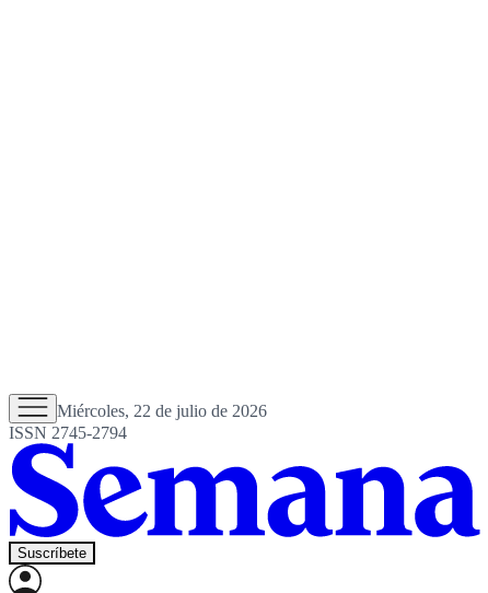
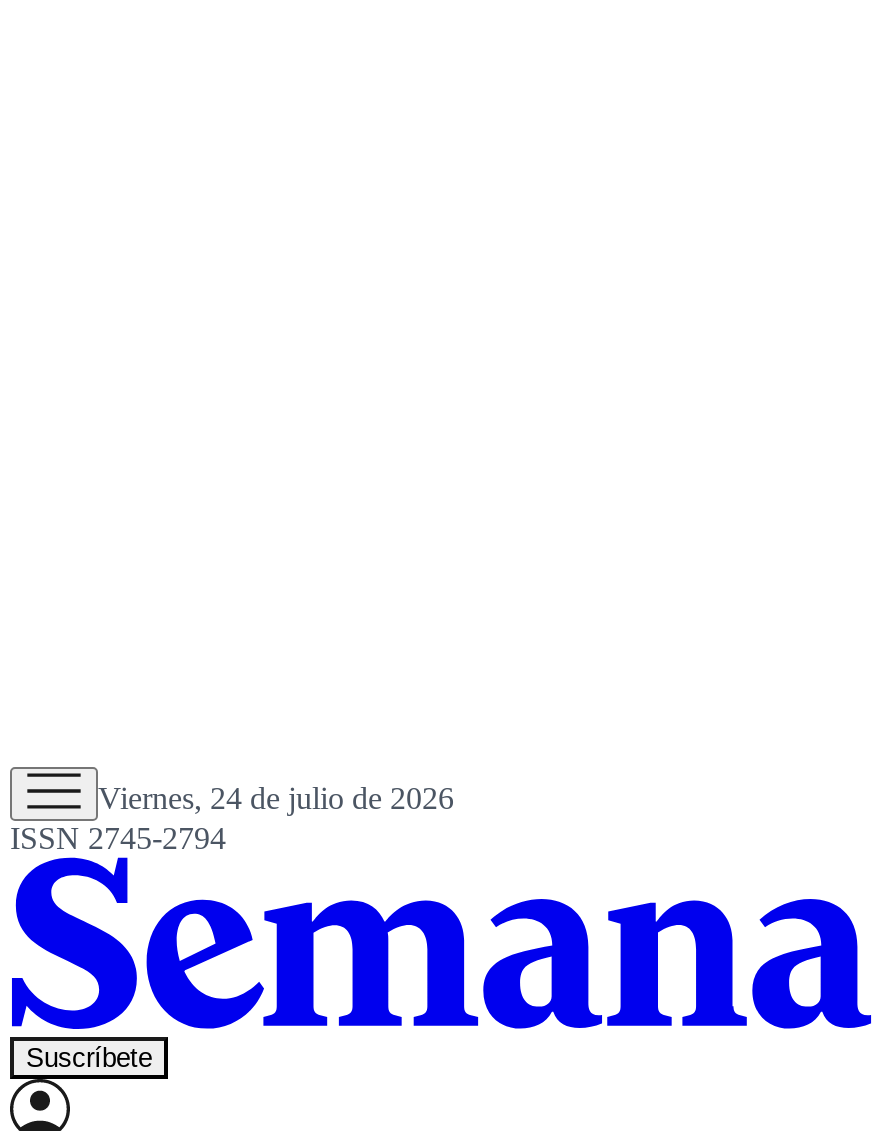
[57,402,267,420] Miércoles, 22 de julio de 2026 -> [98,781,454,815] Viernes, 24 de julio de 2026

